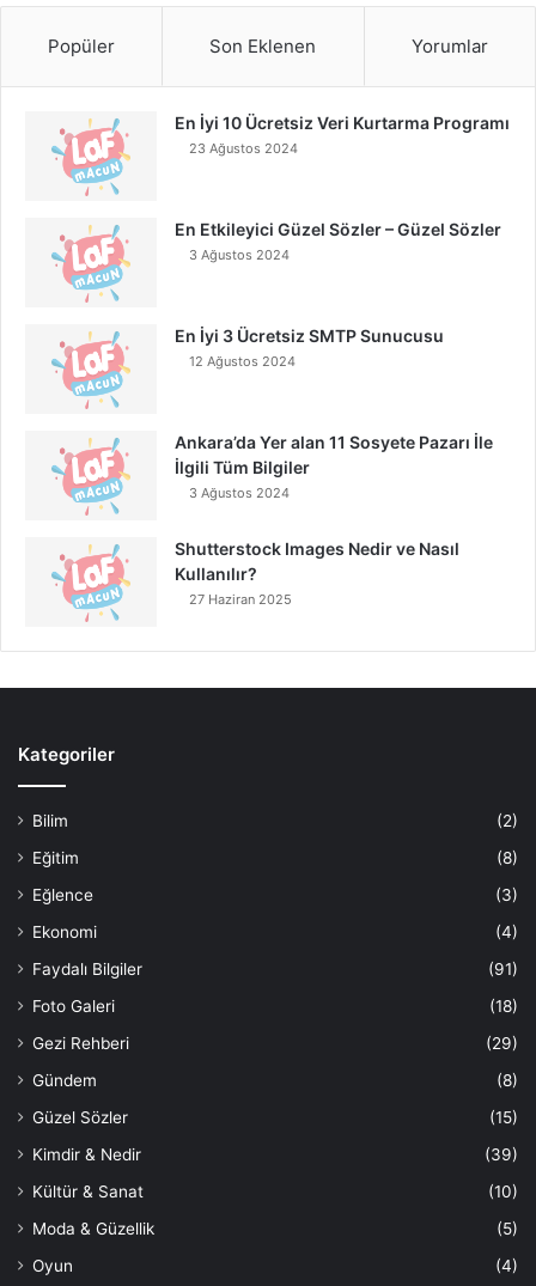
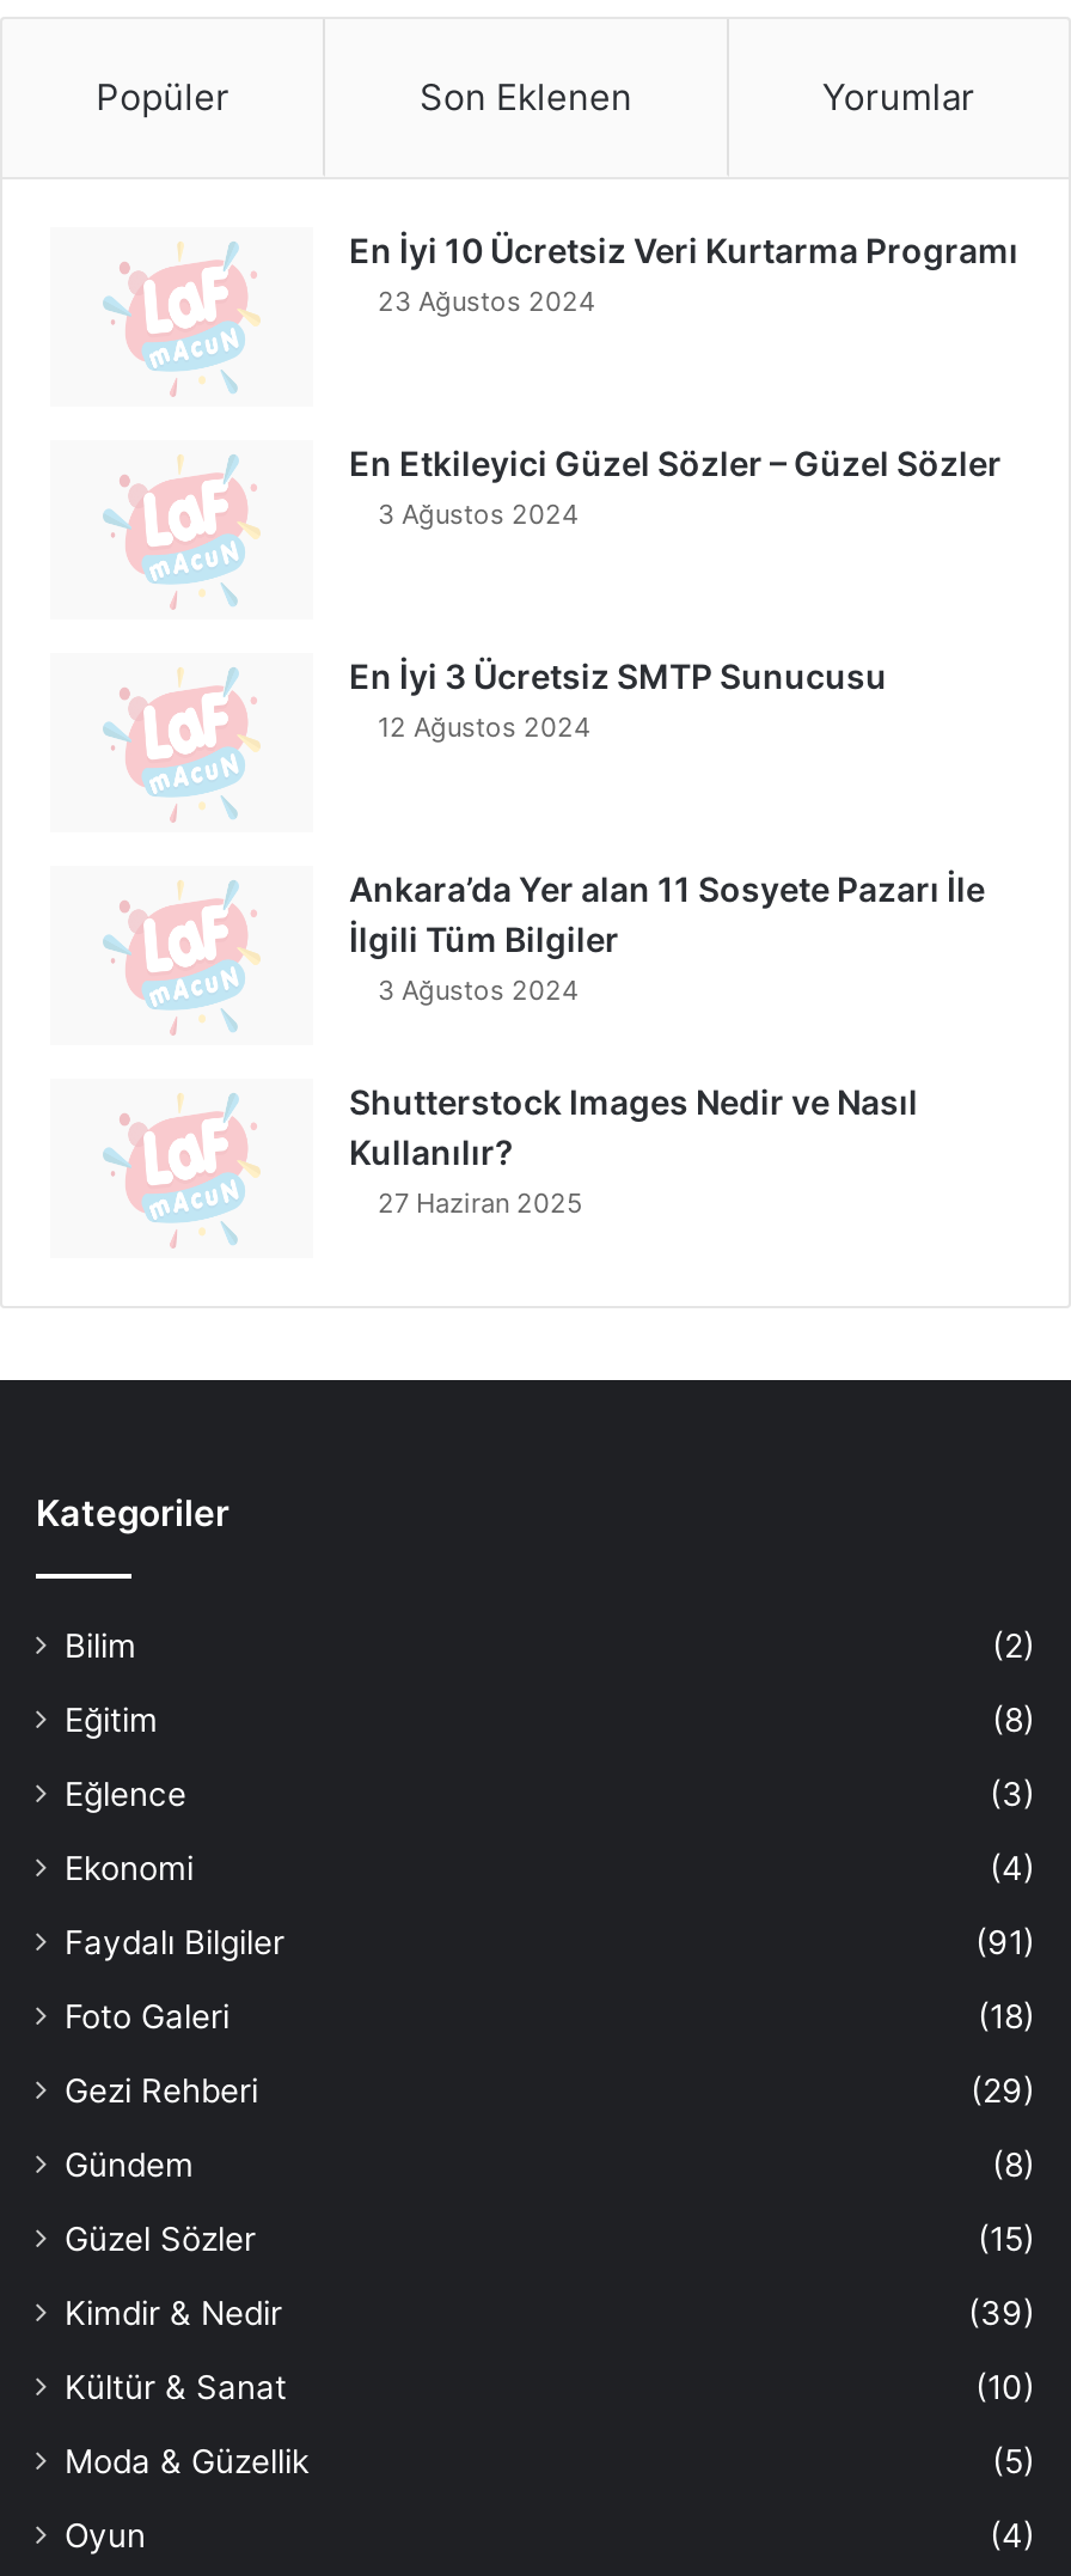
[53,120,129,195] [image] -> [108,268,256,368] [image]
[53,226,129,301] [image] -> [108,481,256,581] [image]
[53,333,129,408] [image] -> [108,694,256,794] [image]
[53,439,129,514] [image] -> [108,907,256,1007] [image]
[53,546,129,621] [image] -> [108,1119,256,1220] [image]

